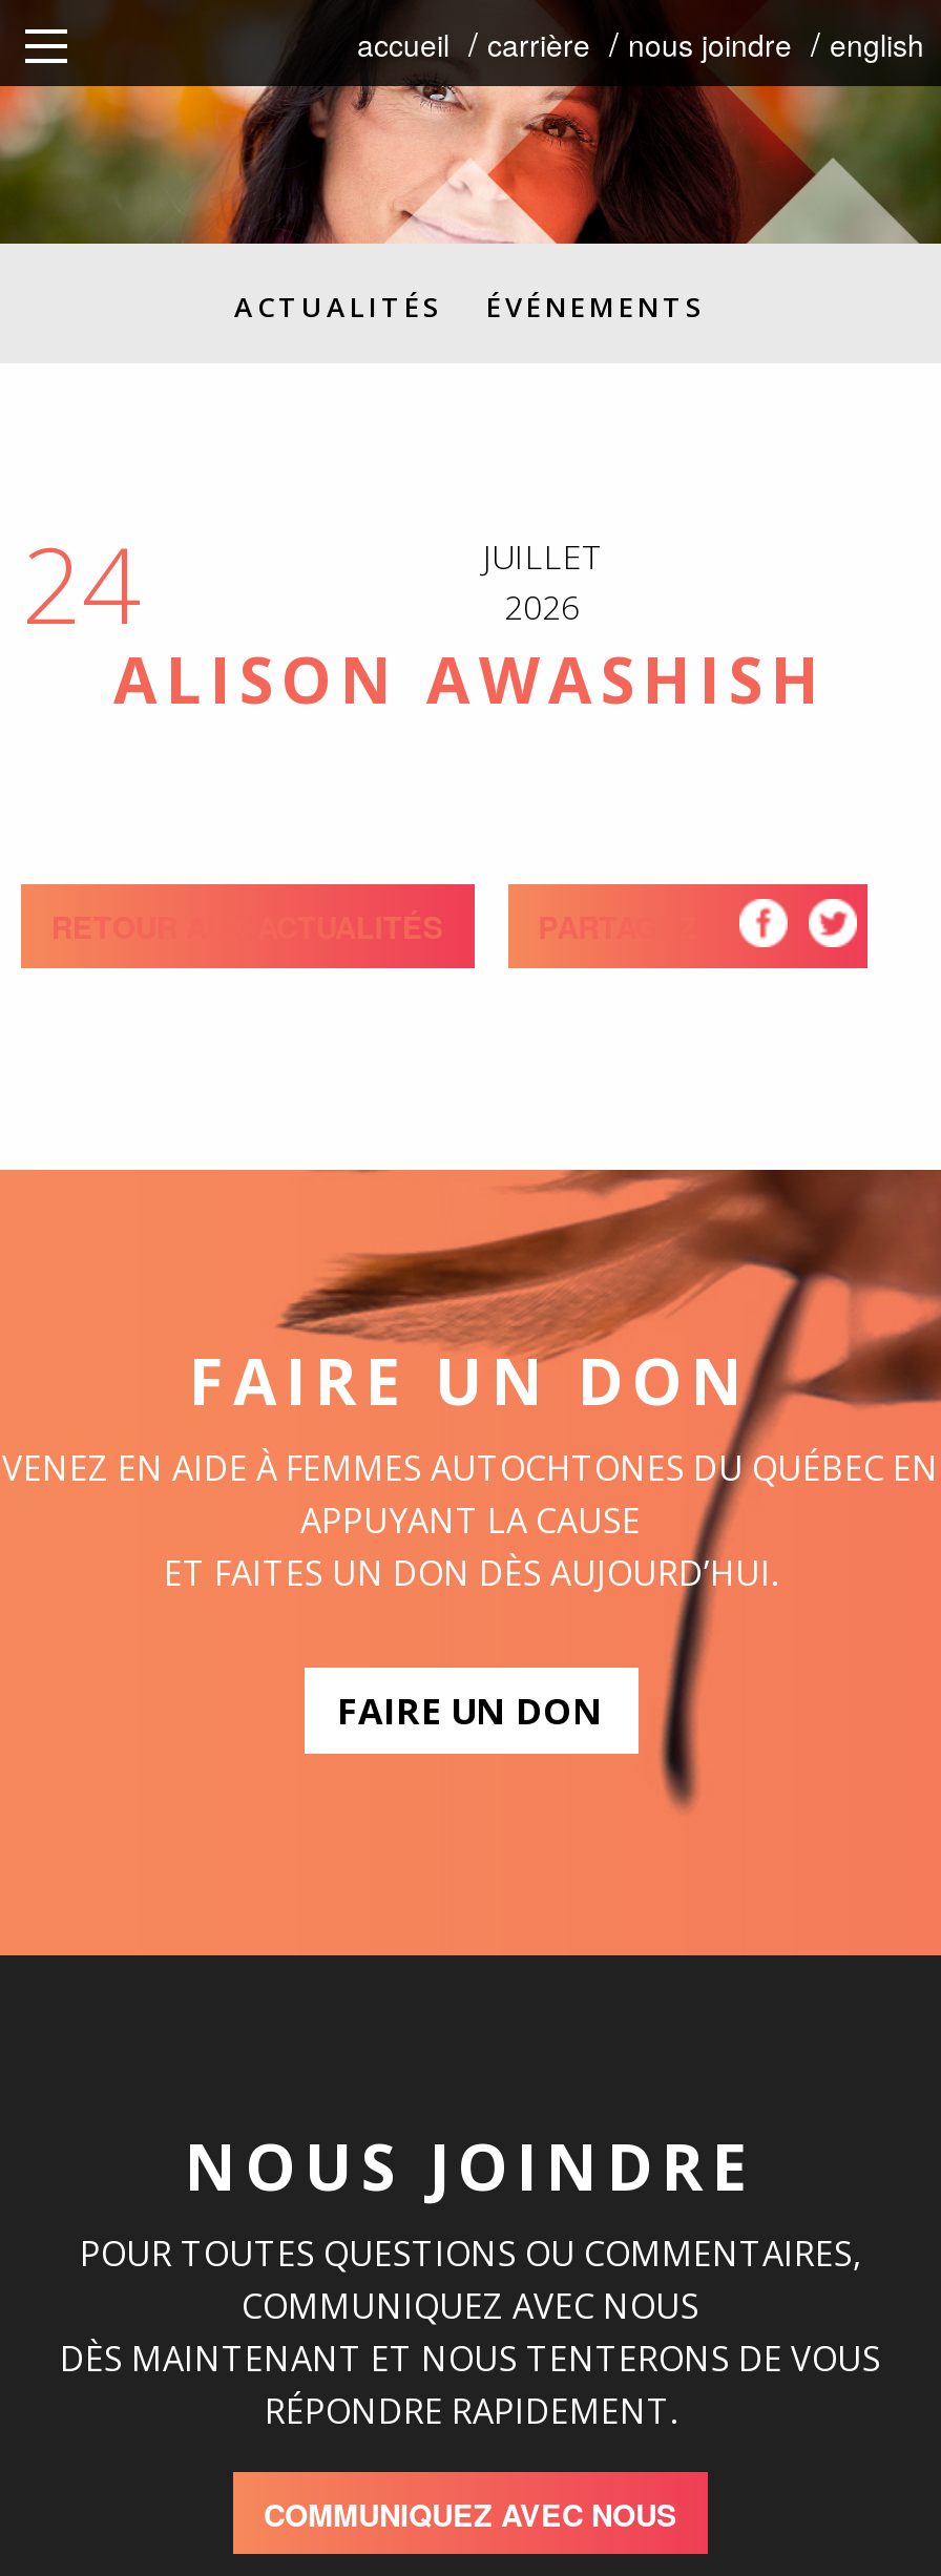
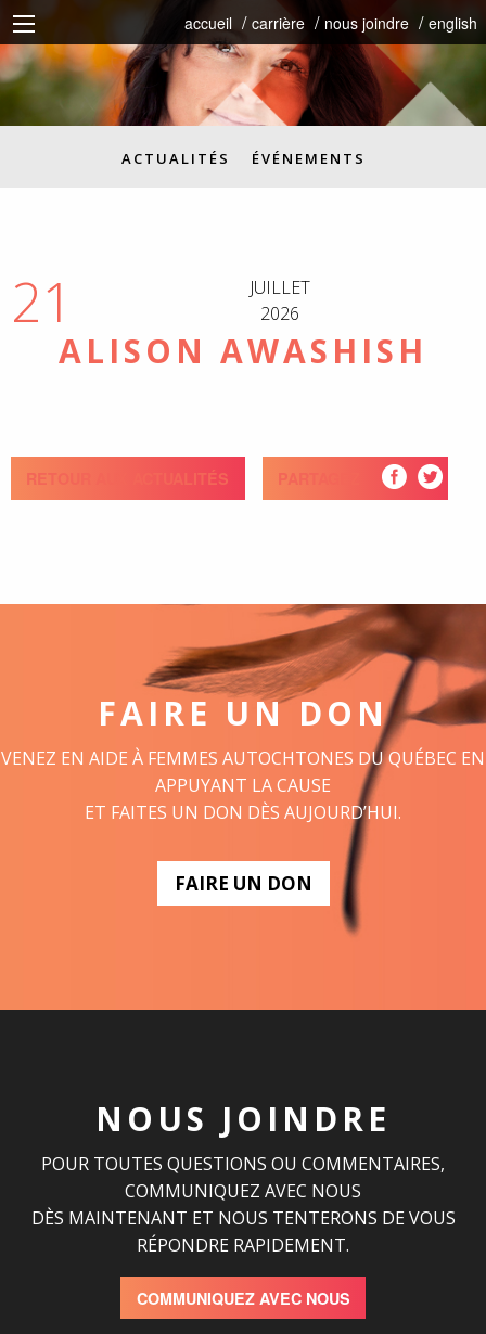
[21,514,143,656] 24 -> [11,265,74,339] 21

